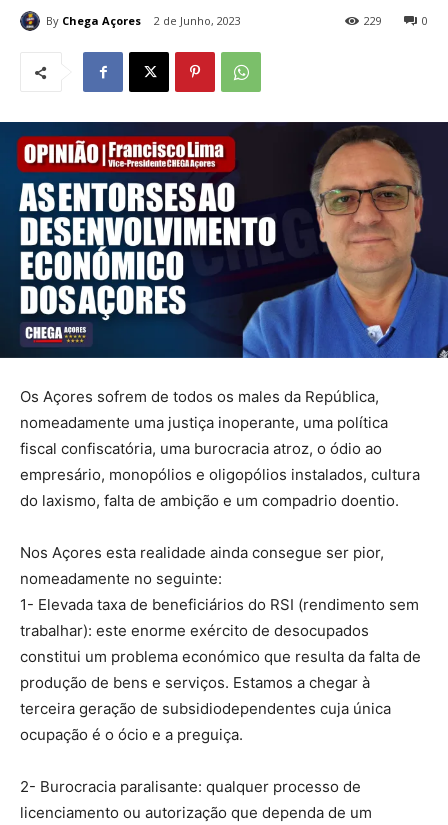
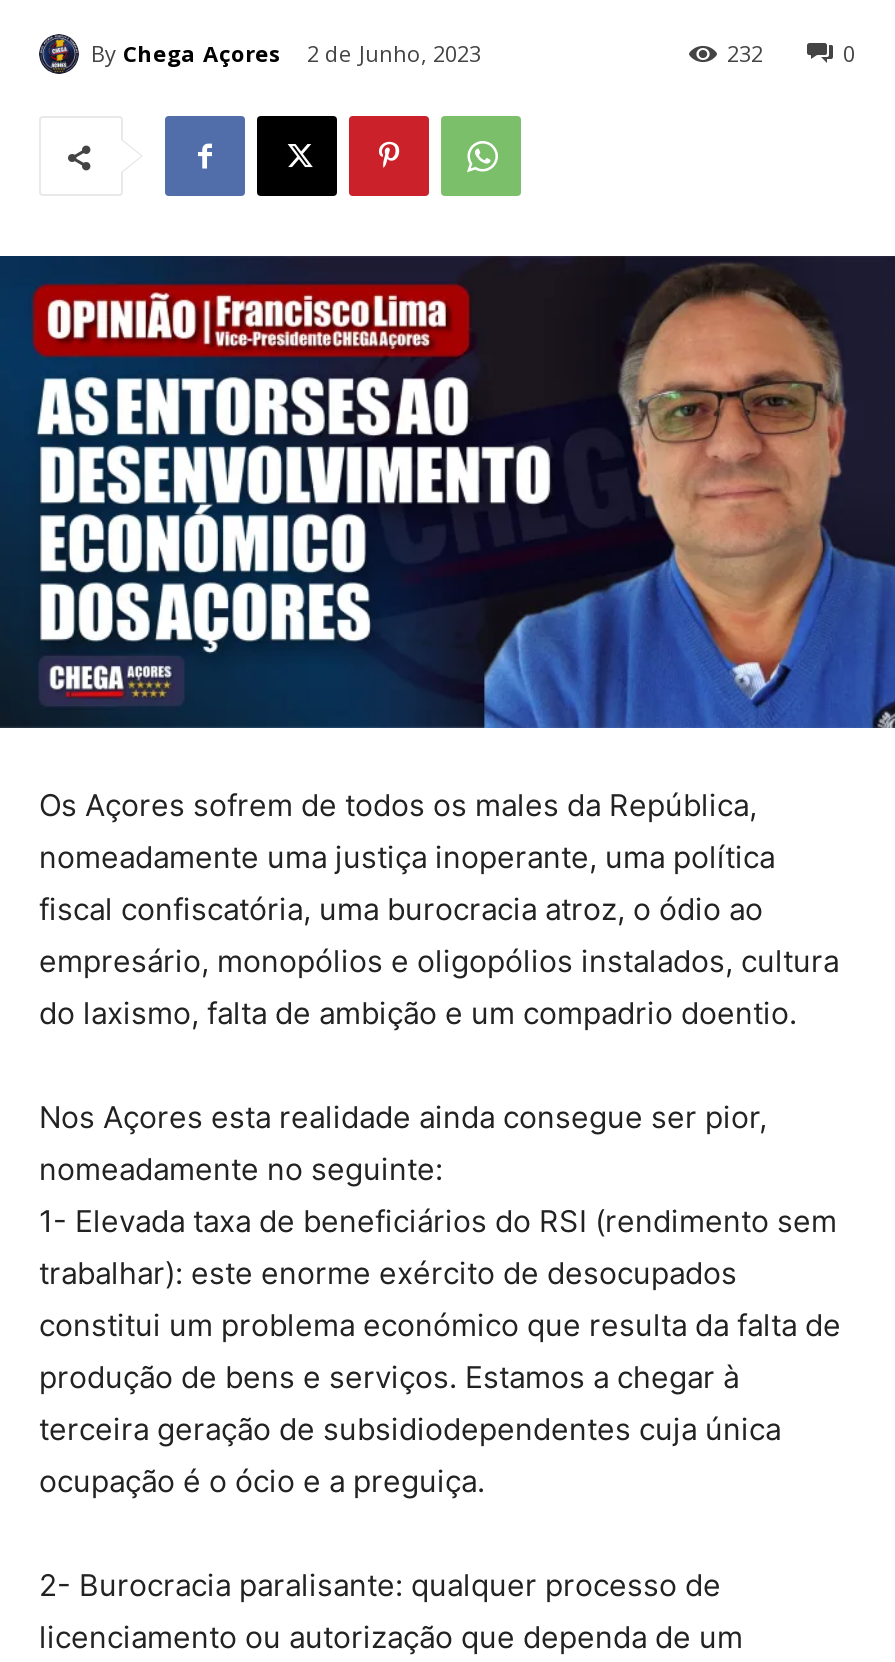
[364,13,382,28] 229 -> [727,38,763,68] 232

